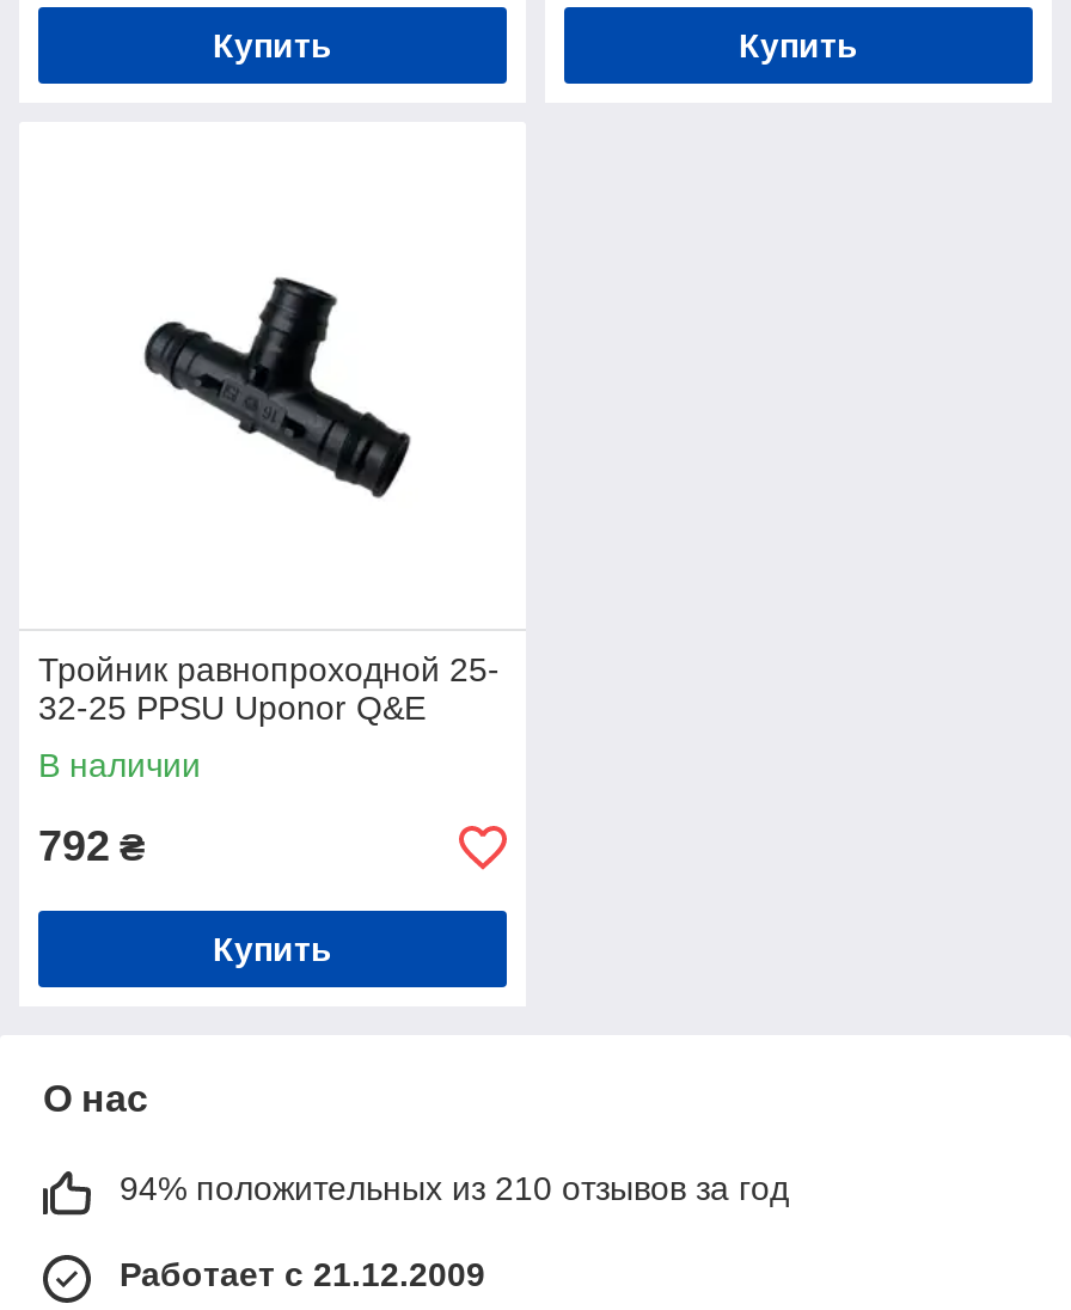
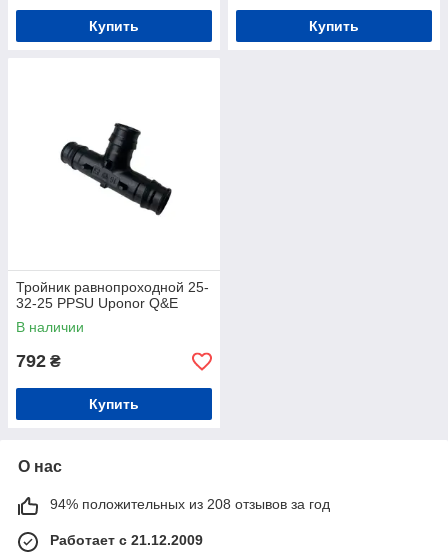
[120,1170,789,1208] 94% положительных из 210 отзывов за год -> [50,496,330,512] 94% положительных из 208 отзывов за год

